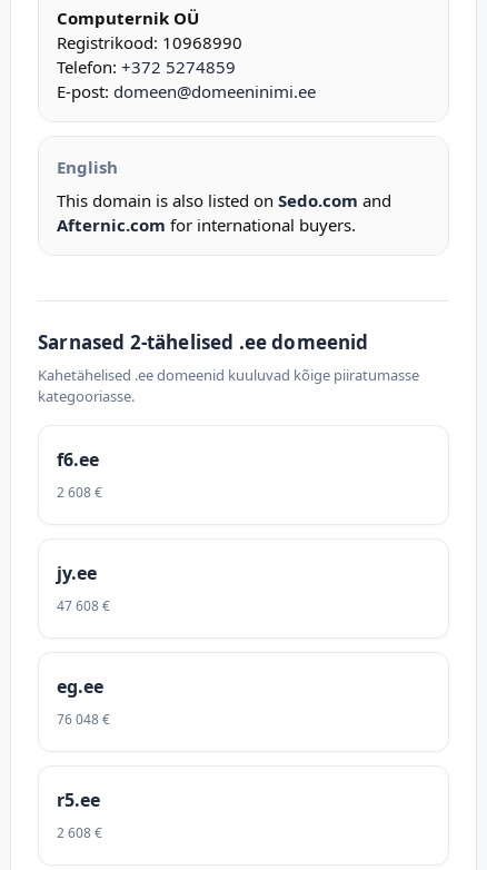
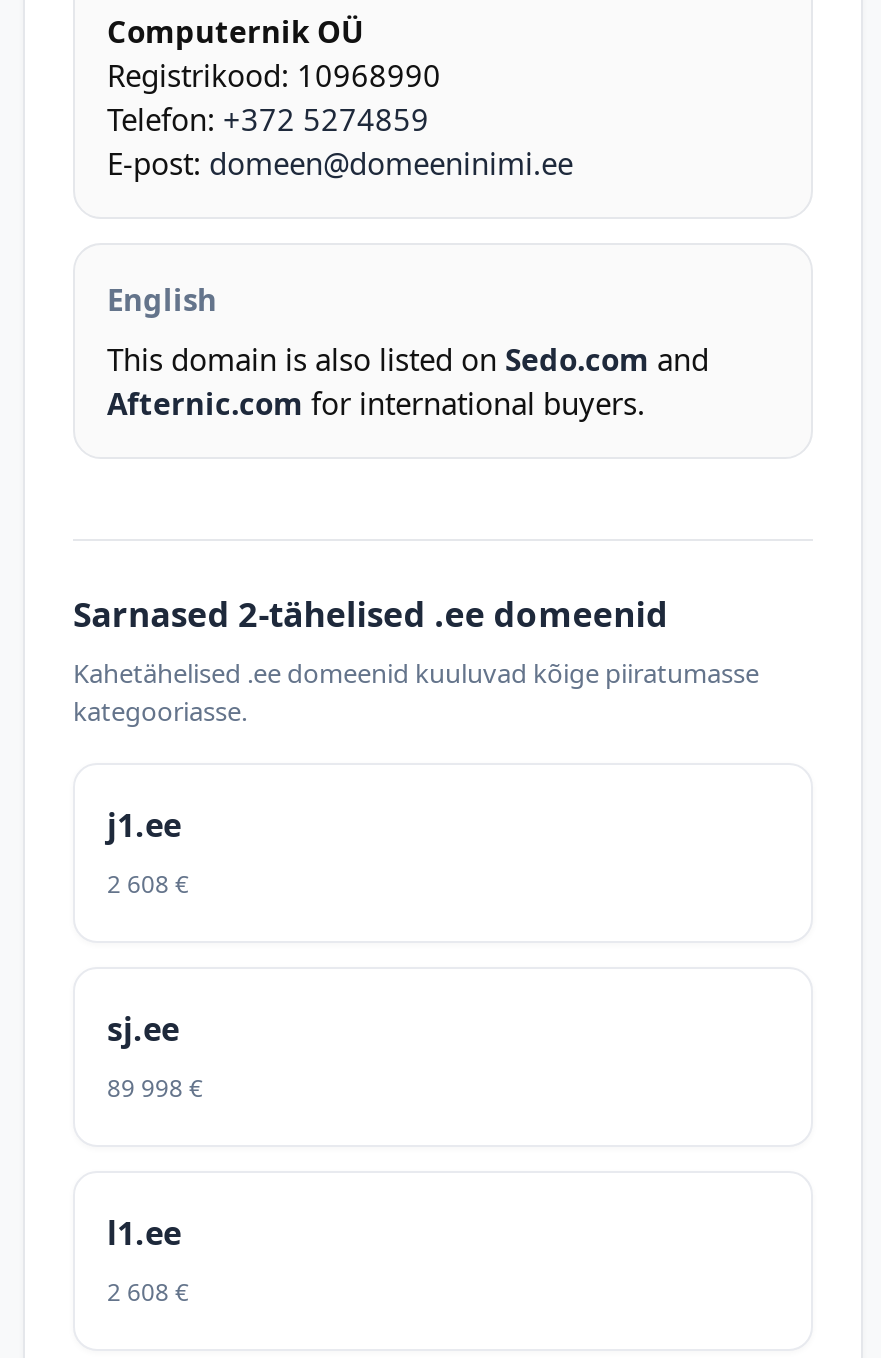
[57,447,99,472] f6.ee -> [107,803,181,847] j1.ee
[57,561,110,812] jy.ee | 47 608 € | eg.ee | 76 048 € | r5.ee -> [107,1007,203,1255] sj.ee | 89 998 € | l1.ee

